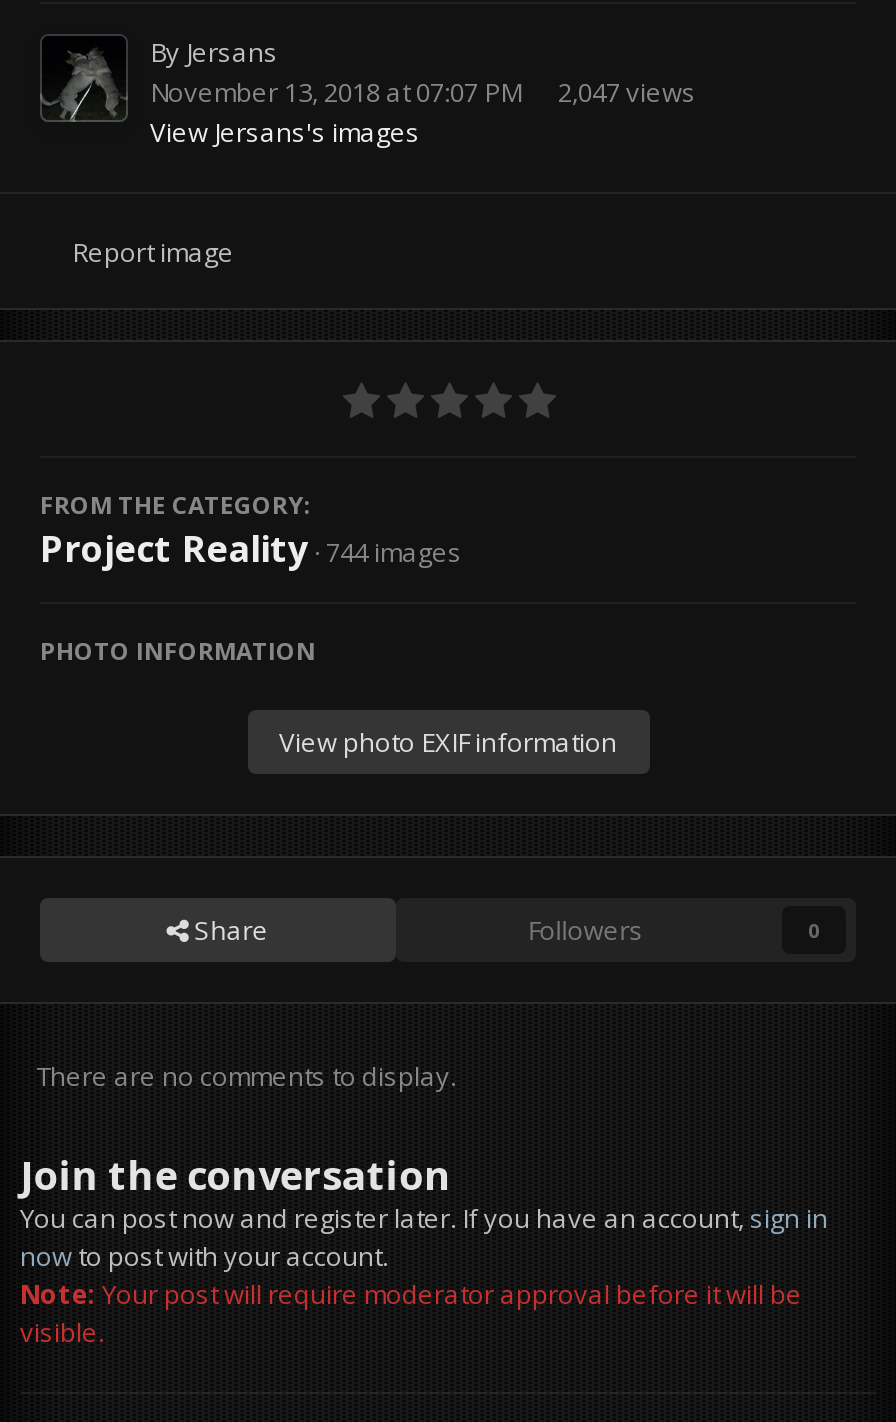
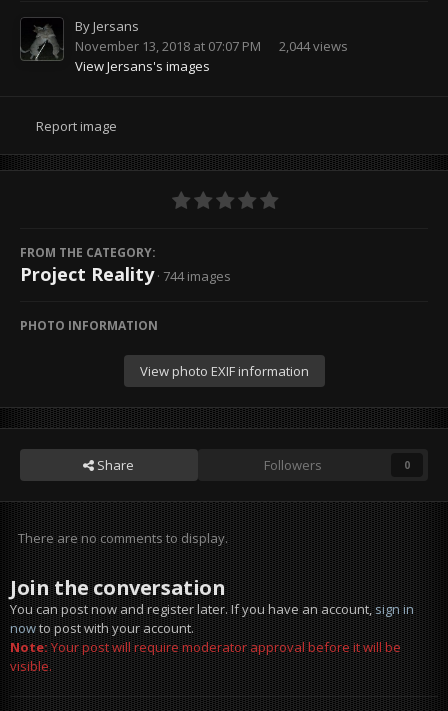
[150,75,696,111] November 13, 2018 at 07:07 PM 2,047 views -> [75,37,348,55] November 13, 2018 at 07:07 PM 2,044 views

